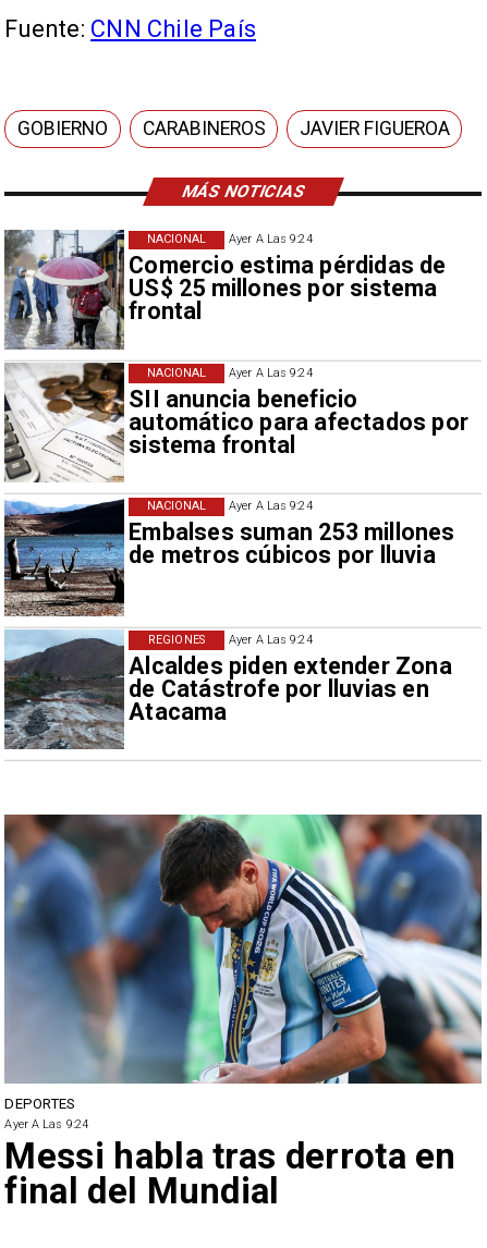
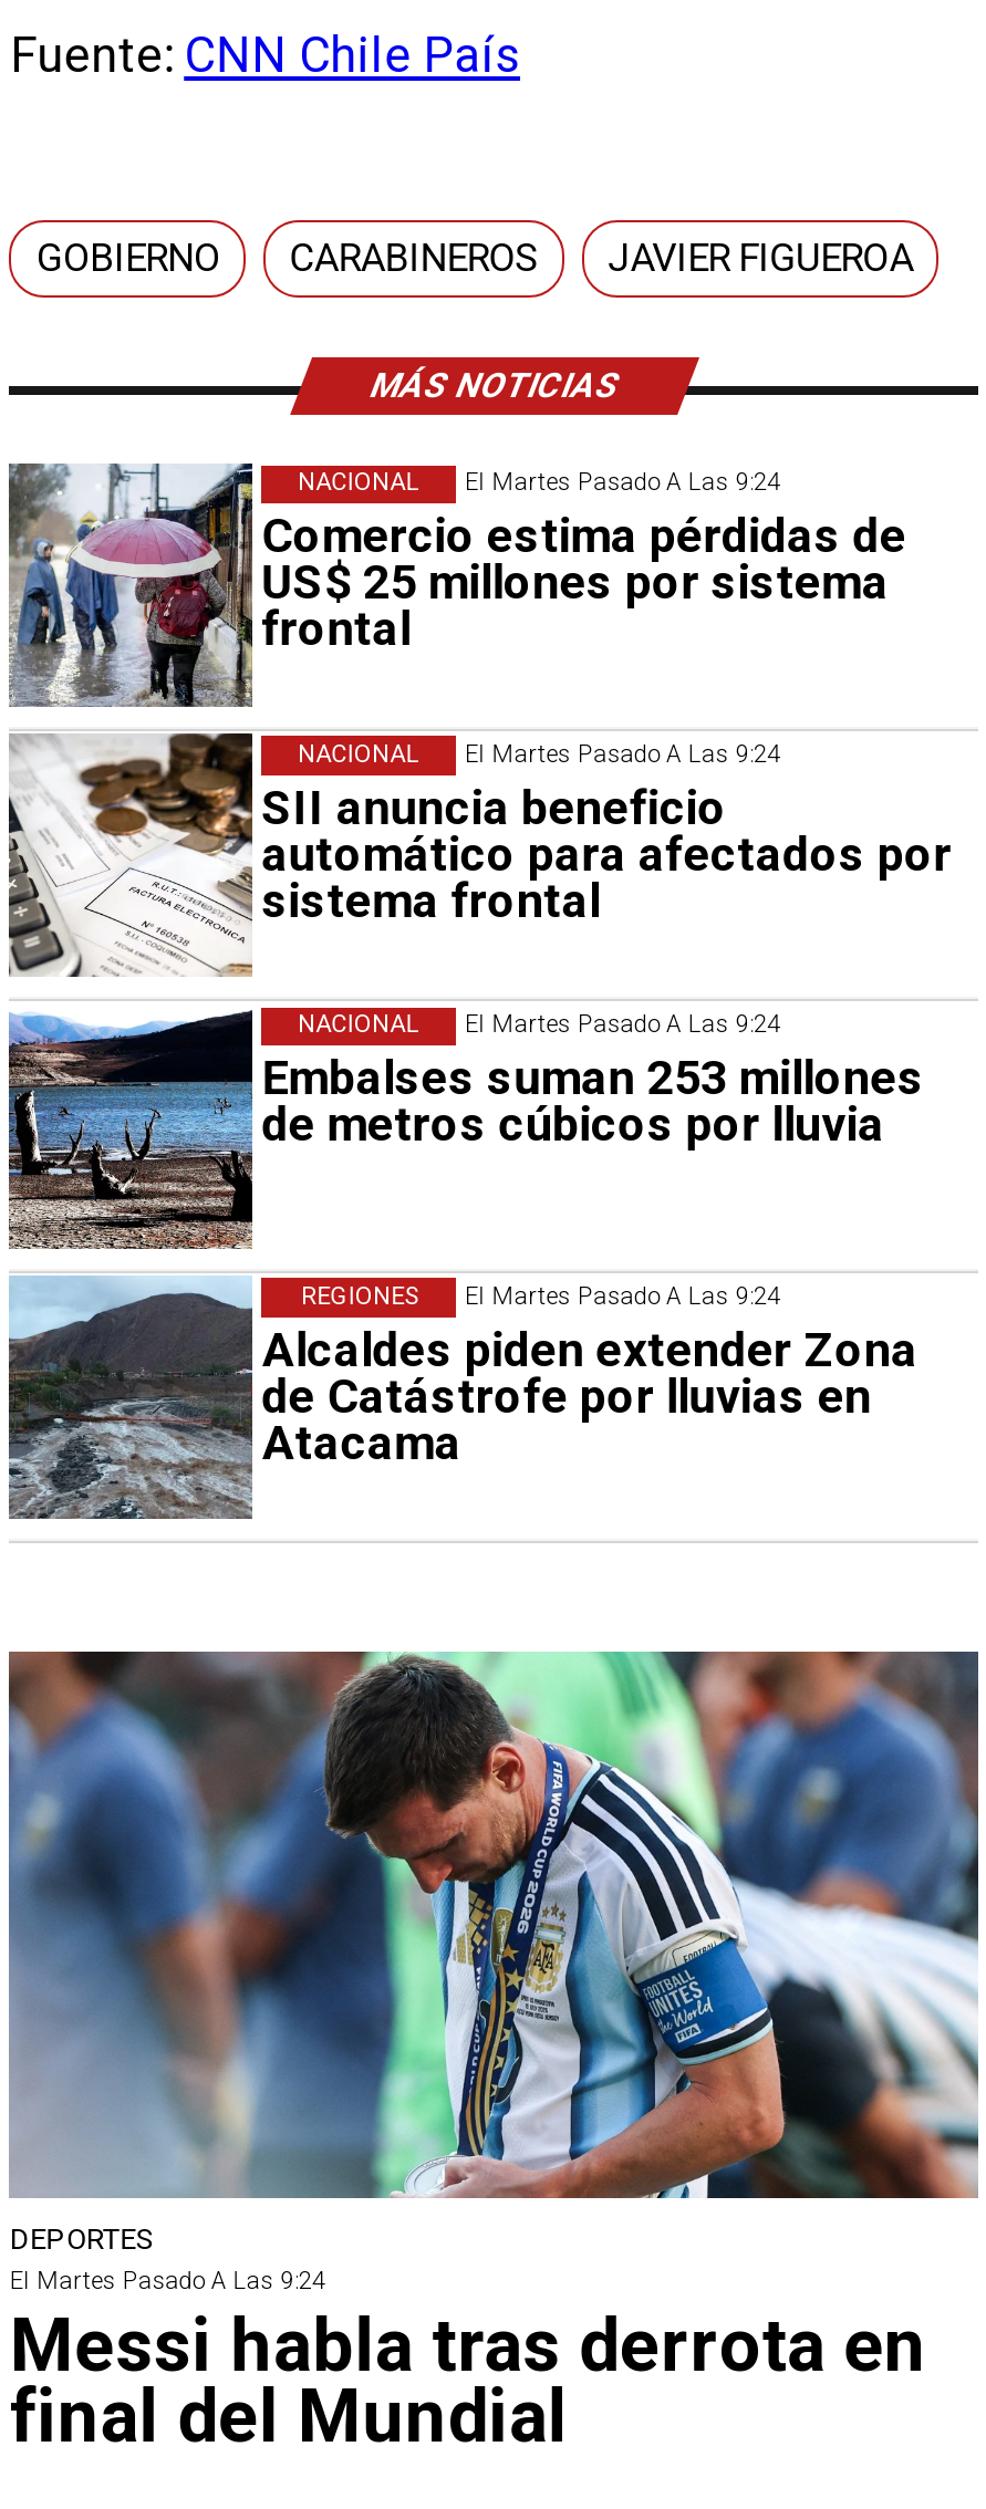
[229,232,312,246] Ayer A Las 9:24 -> [465,469,781,497] El Martes Pasado A Las 9:24
[229,366,312,380] Ayer A Las 9:24 -> [465,740,781,768] El Martes Pasado A Las 9:24
[229,499,312,513] Ayer A Las 9:24 -> [465,1011,781,1039] El Martes Pasado A Las 9:24
[229,632,312,647] Ayer A Las 9:24 -> [465,1282,781,1310] El Martes Pasado A Las 9:24
[5,1117,88,1131] Ayer A Las 9:24 -> [10,2266,326,2295] El Martes Pasado A Las 9:24

